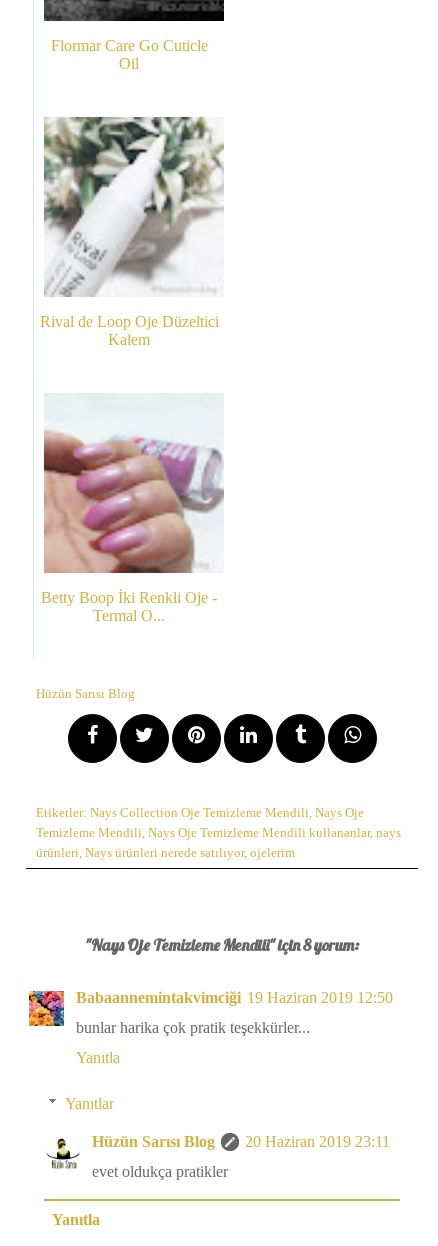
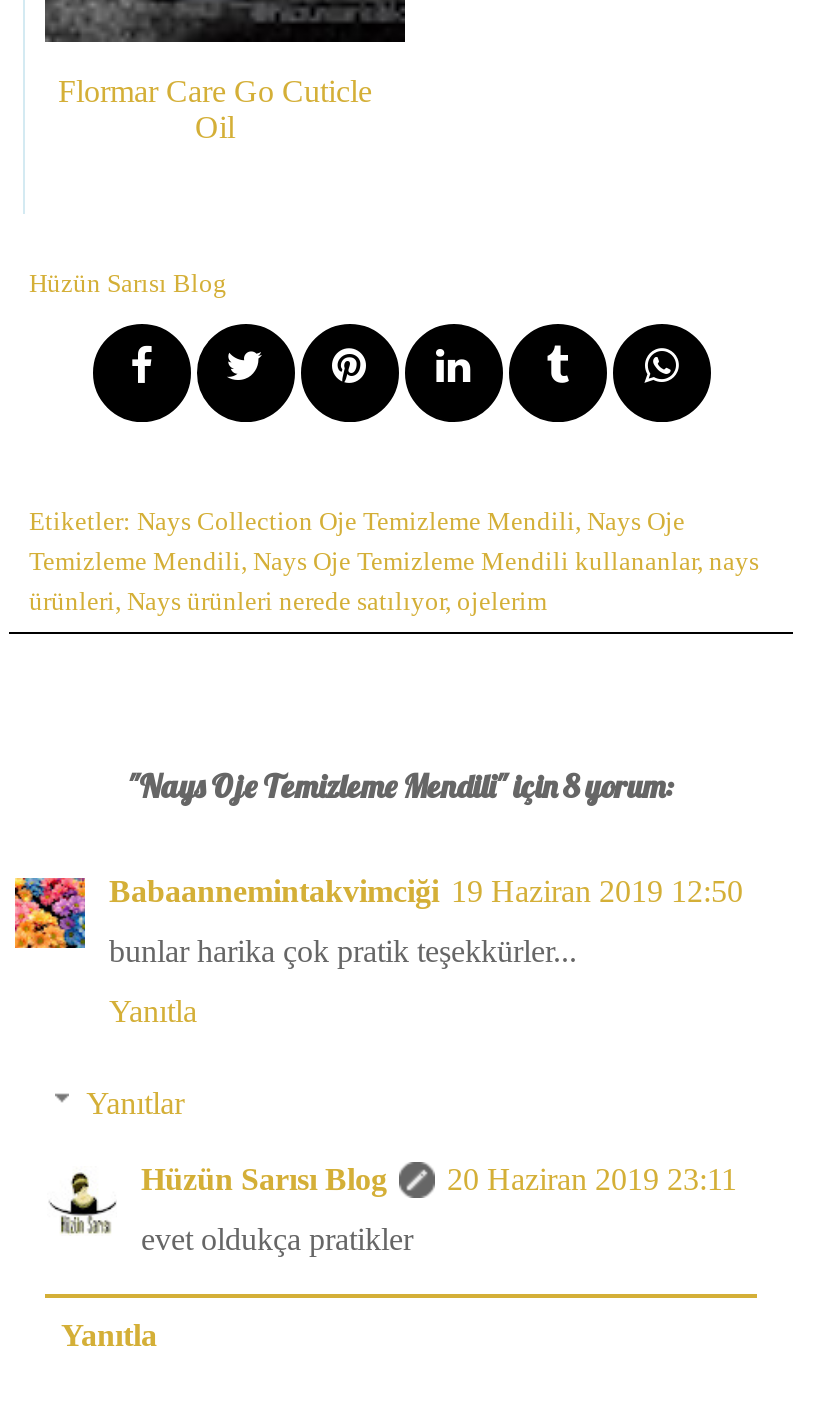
[39,116,224,348] [image] | Rival de Loop Oje Düzeltici | Kalem -> none
[41,430,224,624] [image] | Betty Boop İki Renkli Oje - | Termal O... -> none

